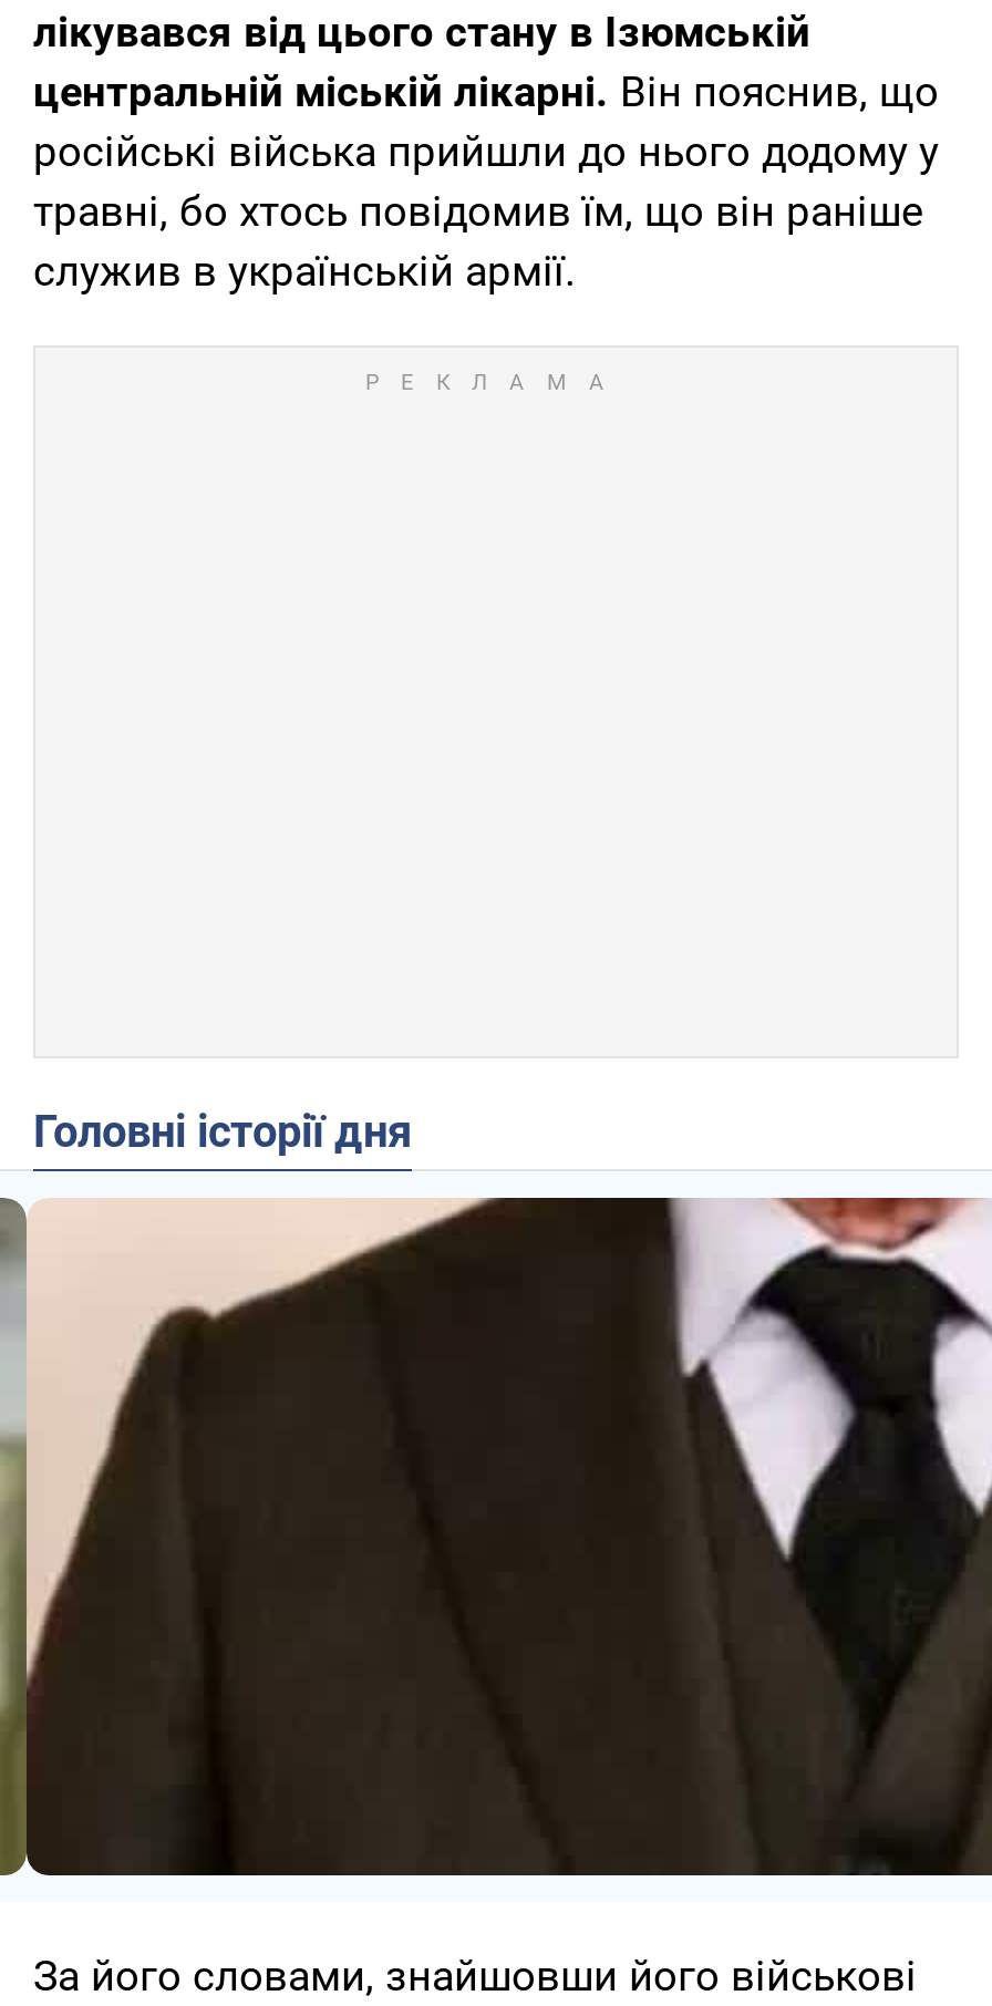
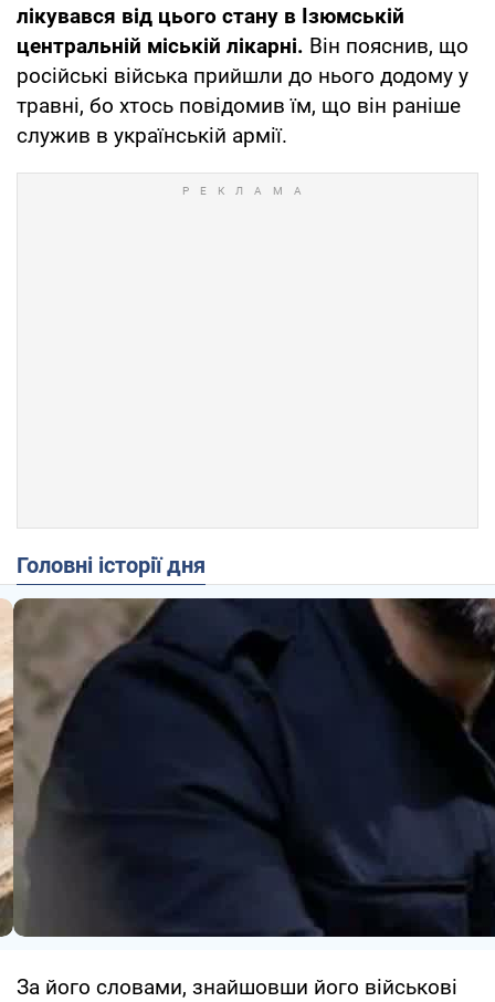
[7,1196,985,1875] [image] -> [3,597,492,937] [image]

